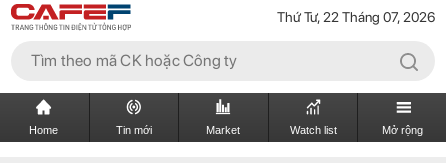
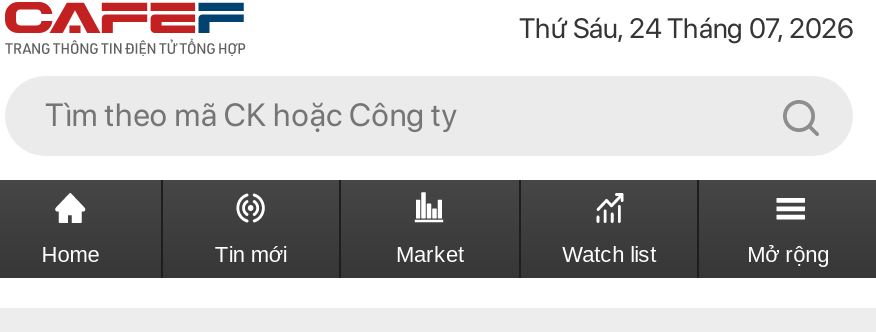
[277,9,435,25] Thứ Tư, 22 Tháng 07, 2026 -> [519,12,853,44] Thứ Sáu, 24 Tháng 07, 2026

